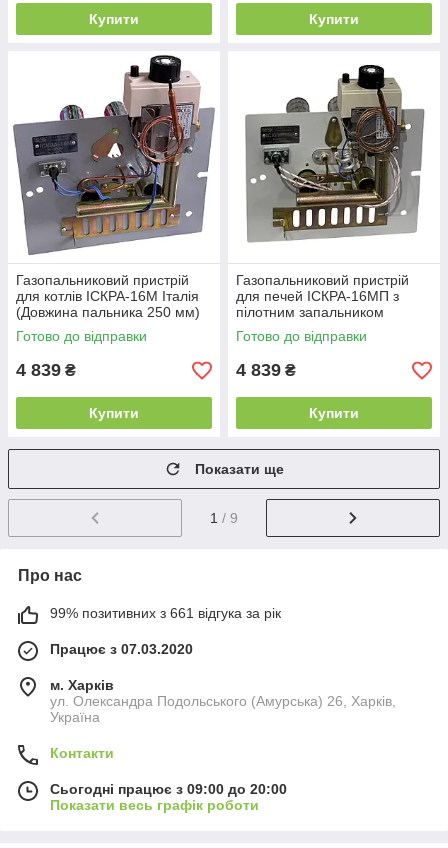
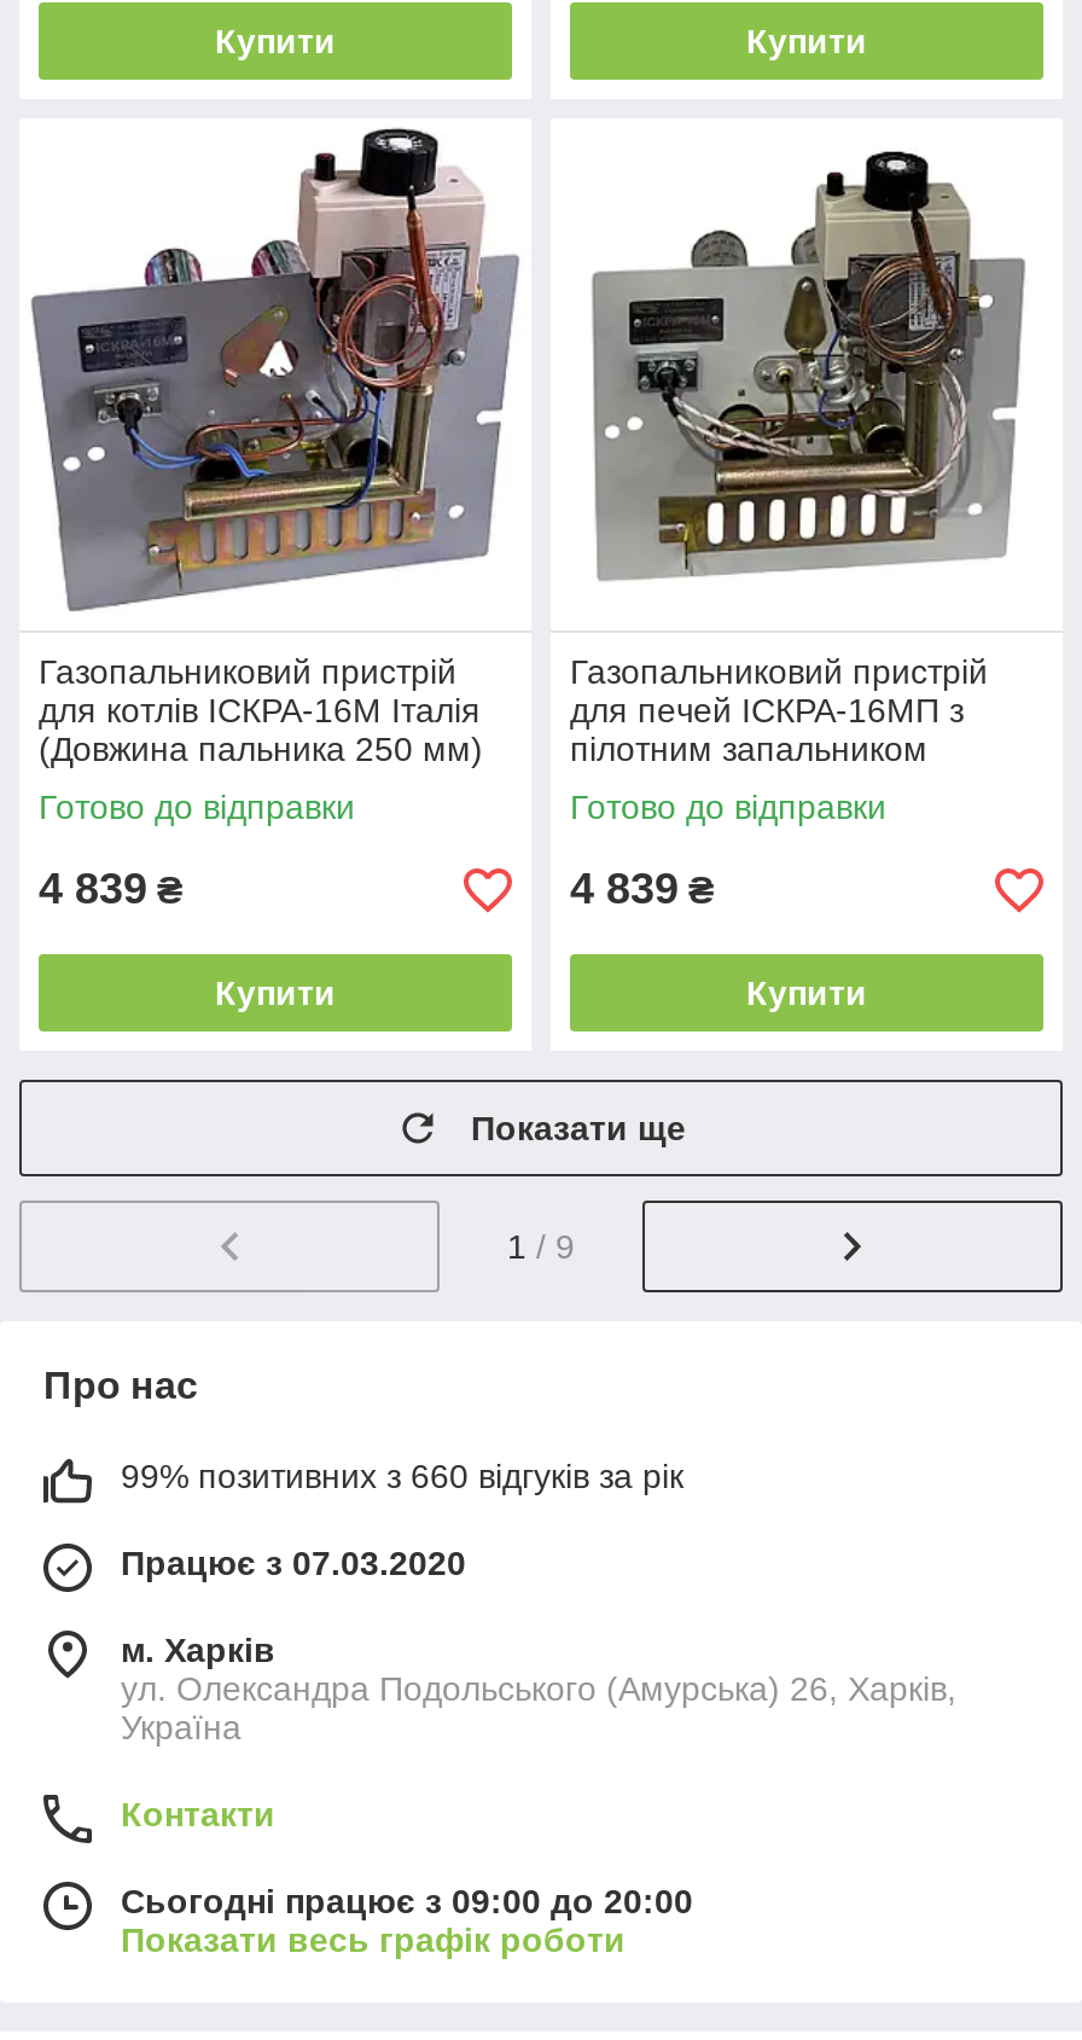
[50,605,281,621] 99% позитивних з 661 відгука за рік -> [121,1457,683,1496] 99% позитивних з 660 відгуків за рік

